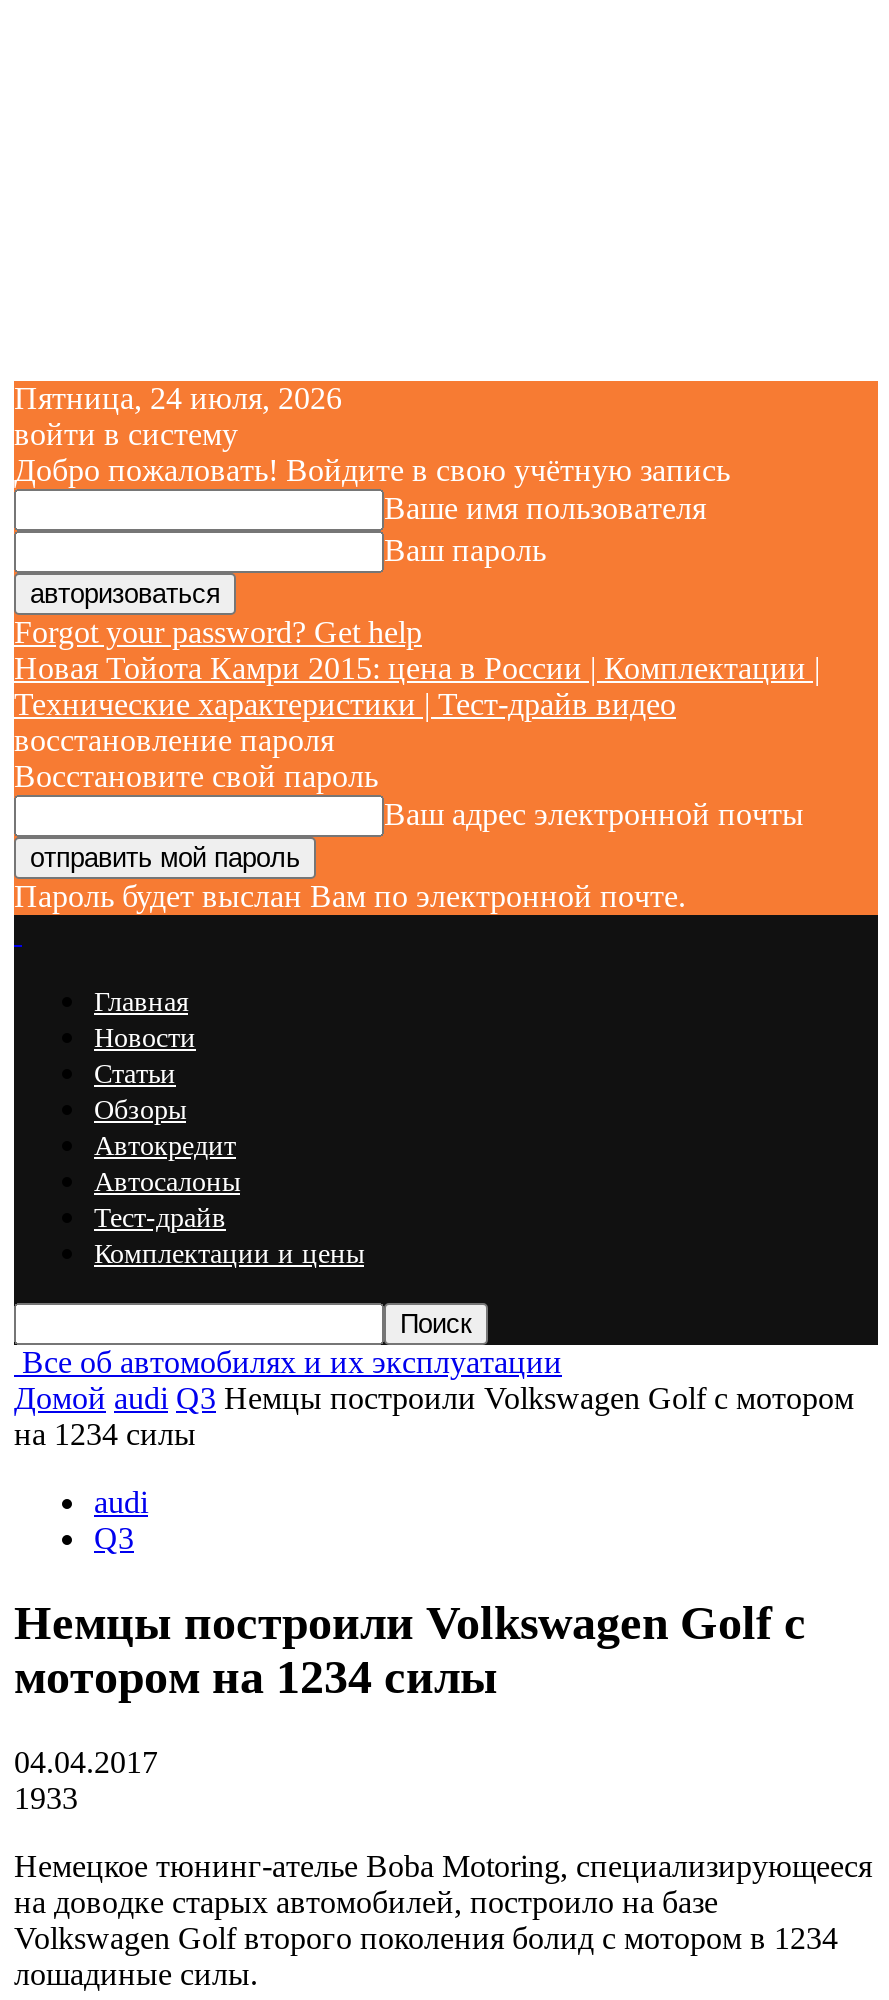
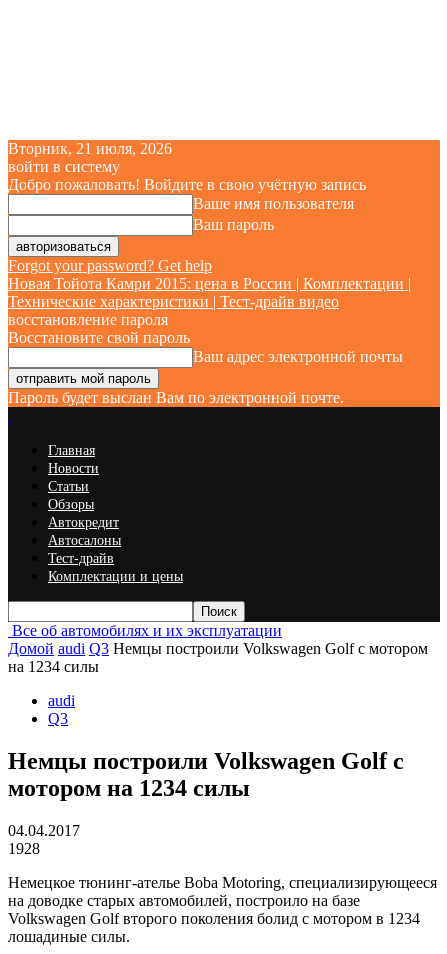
[14,381,342,415] Пятница, 24 июля, 2026 -> [8,140,172,157] Вторник, 21 июля, 2026
[14,1781,78,1815] 1933 -> [8,840,40,857] 1928

